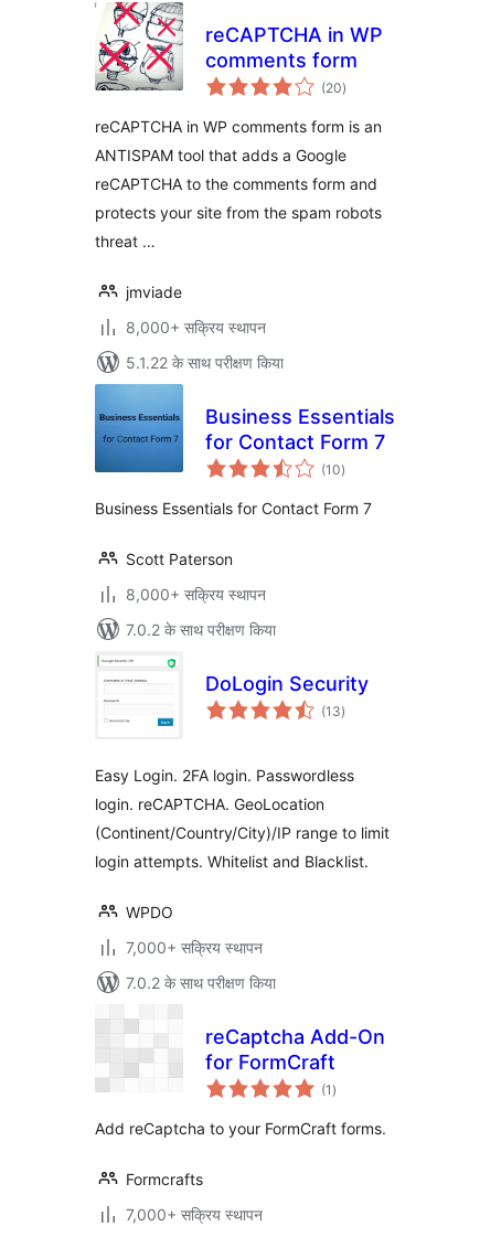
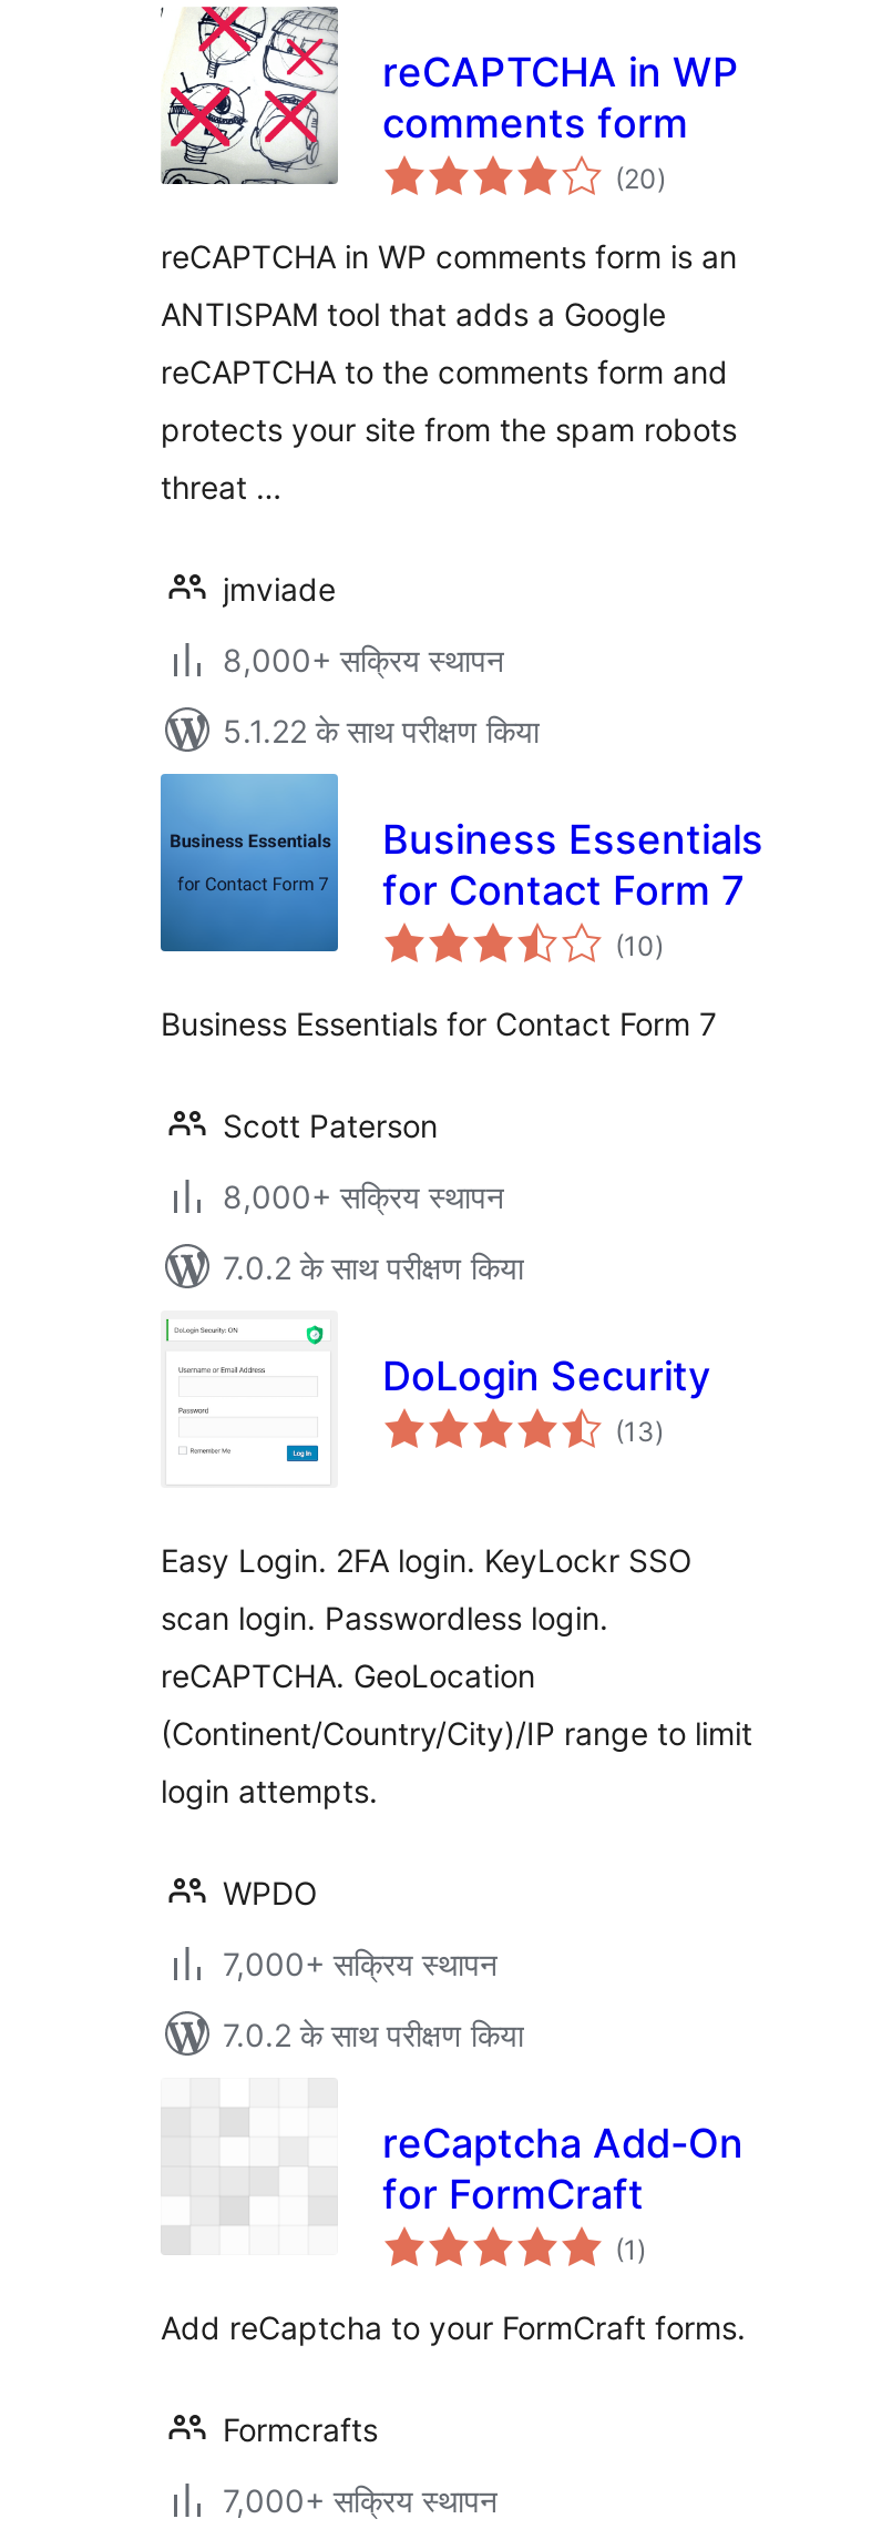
[95,766,354,813] Easy Login. 2FA login. Passwordless | login. reCAPTCHA. GeoLocation -> [161,1541,693,1694] Easy Login. 2FA login. KeyLockr SSO | scan login. Passwordless login. | reCAPTCHA. GeoLocation
[95,852,369,871] login attempts. Whitelist and Blacklist. -> [161,1772,378,1809] login attempts.

